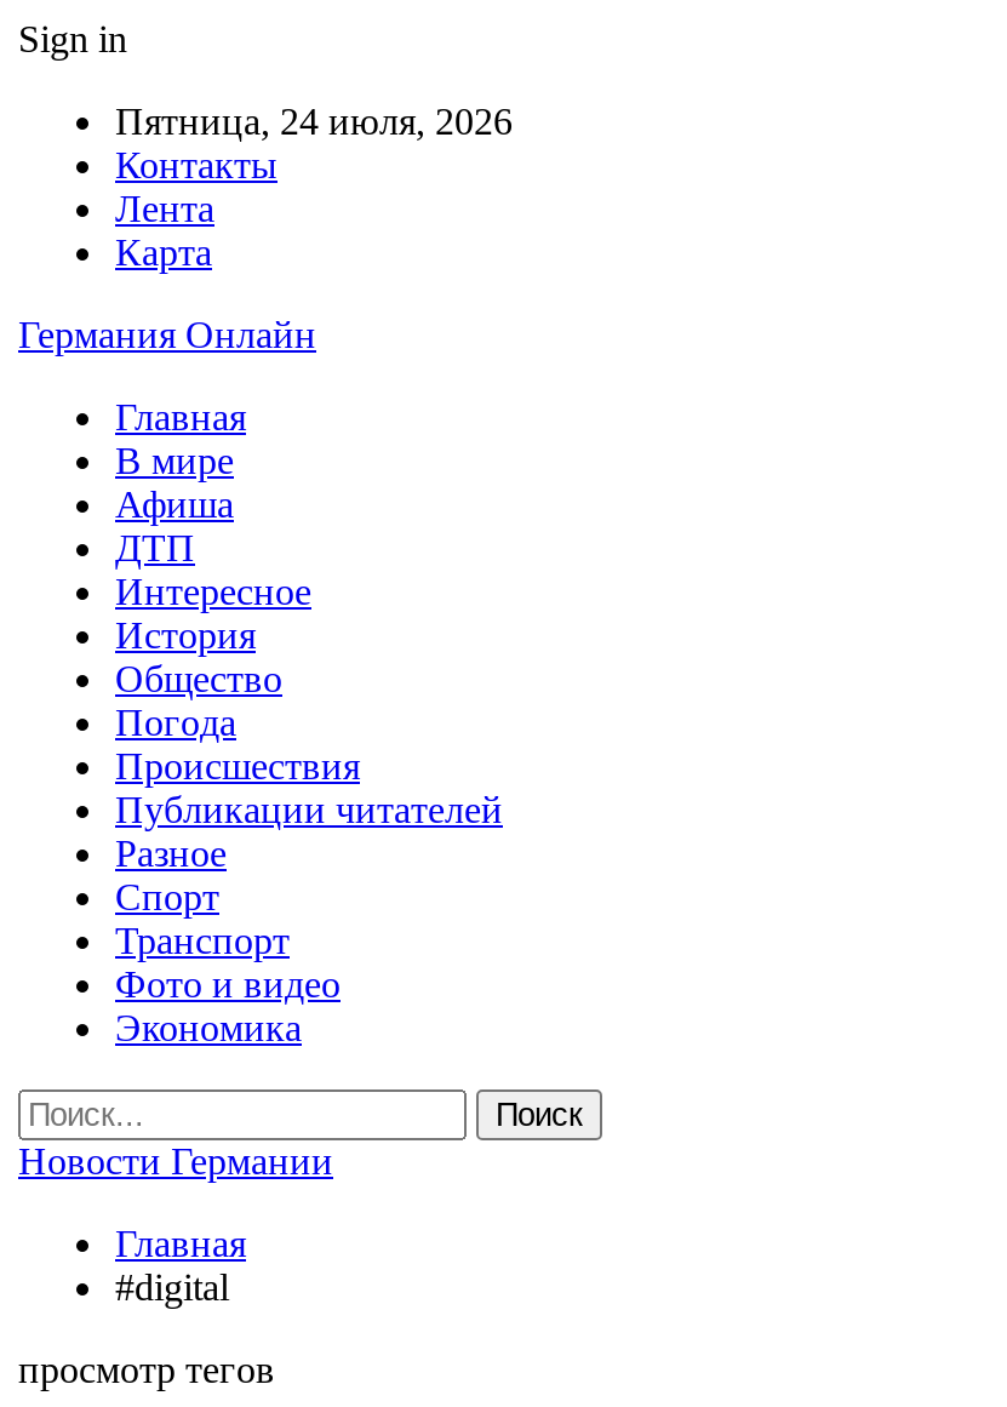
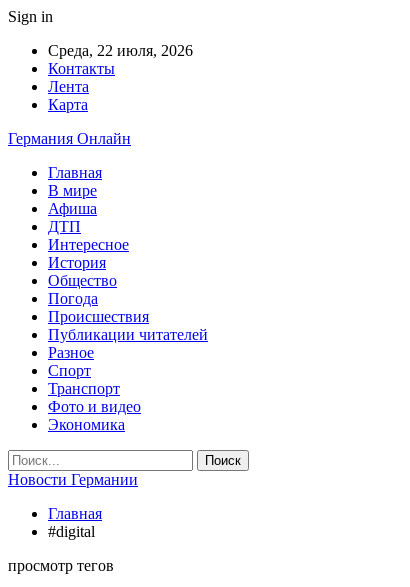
[115,101,513,142] Пятница, 24 июля, 2026 -> [48,42,193,59] Среда, 22 июля, 2026

